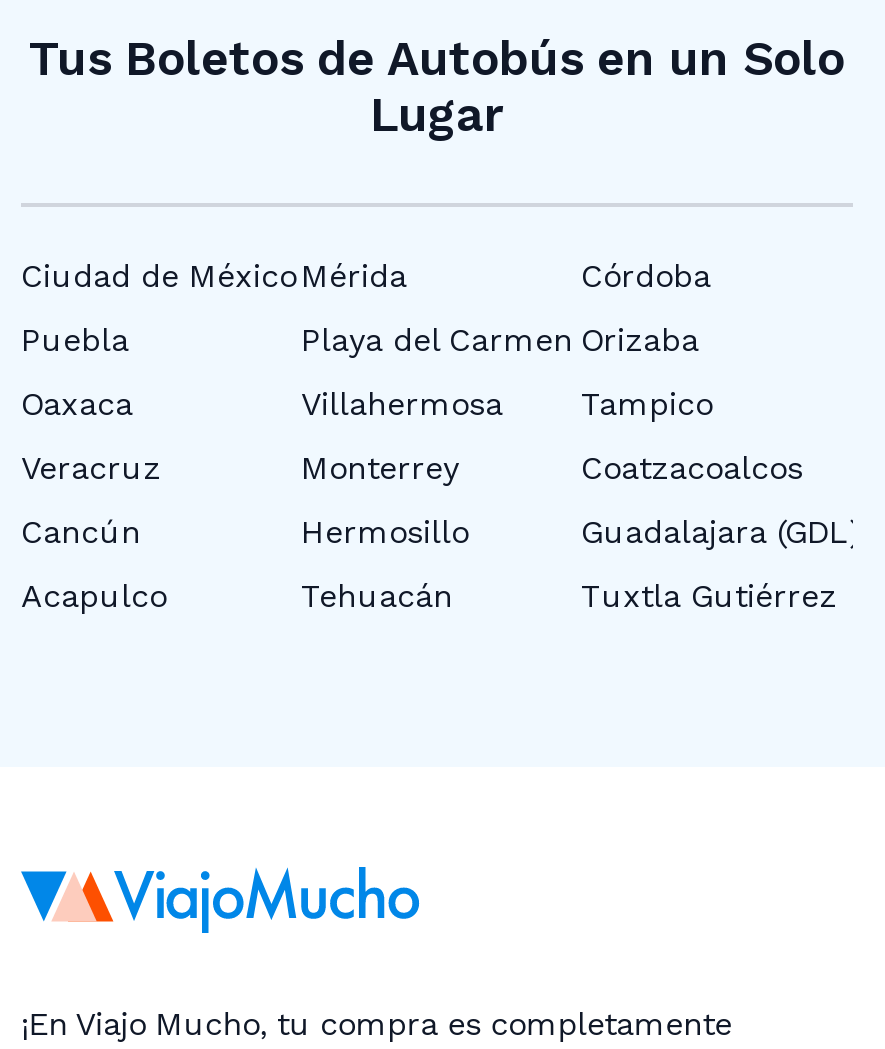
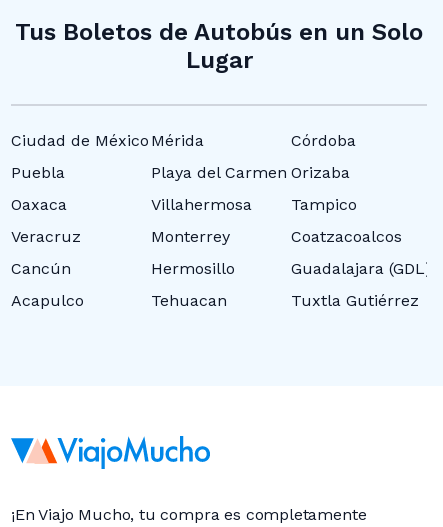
[301,577,453,615] Tehuacán -> [151,291,227,310] Tehuacan

